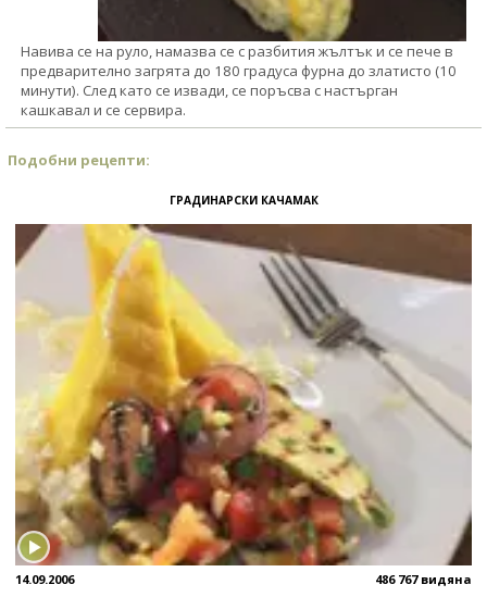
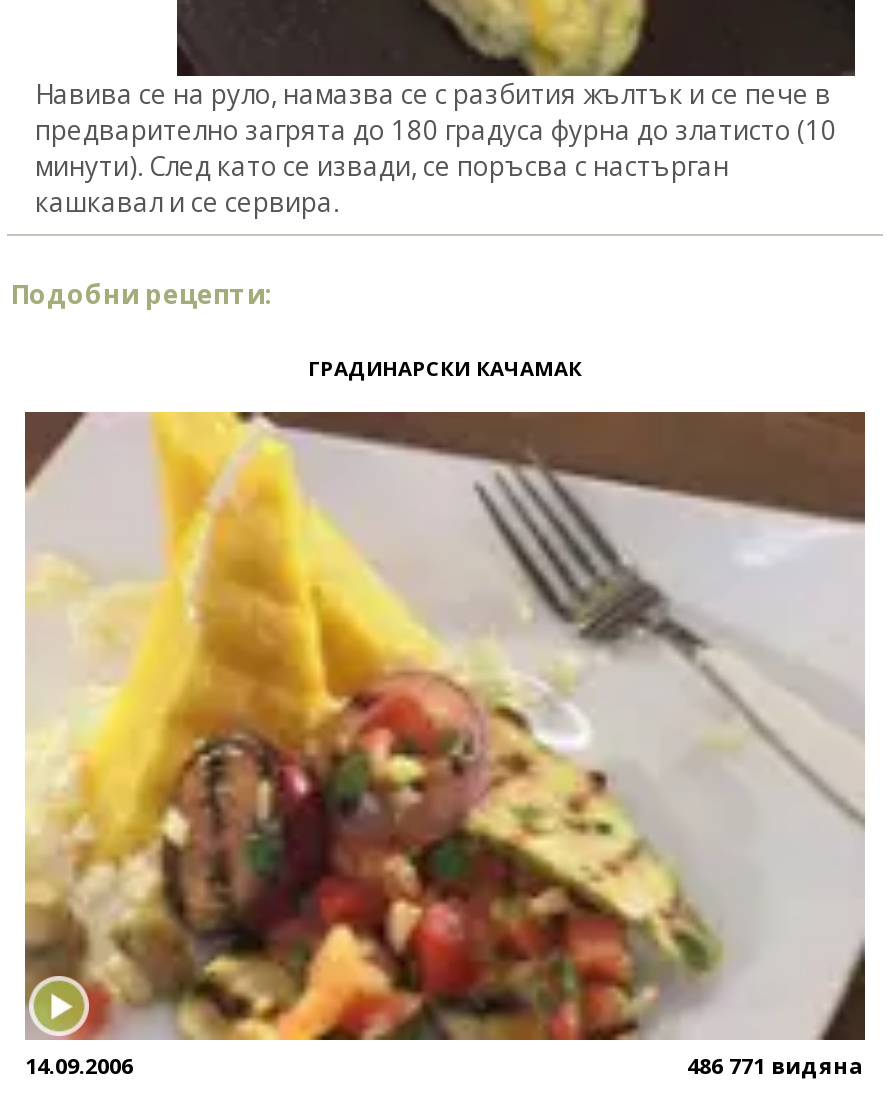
[375,571,472,587] 486 767 видяна -> [687,1050,865,1080] 486 771 видяна

